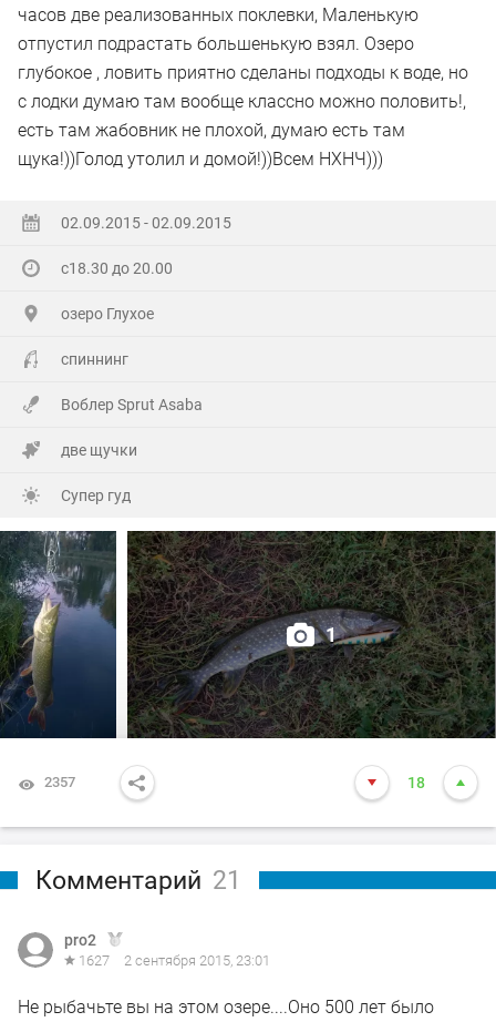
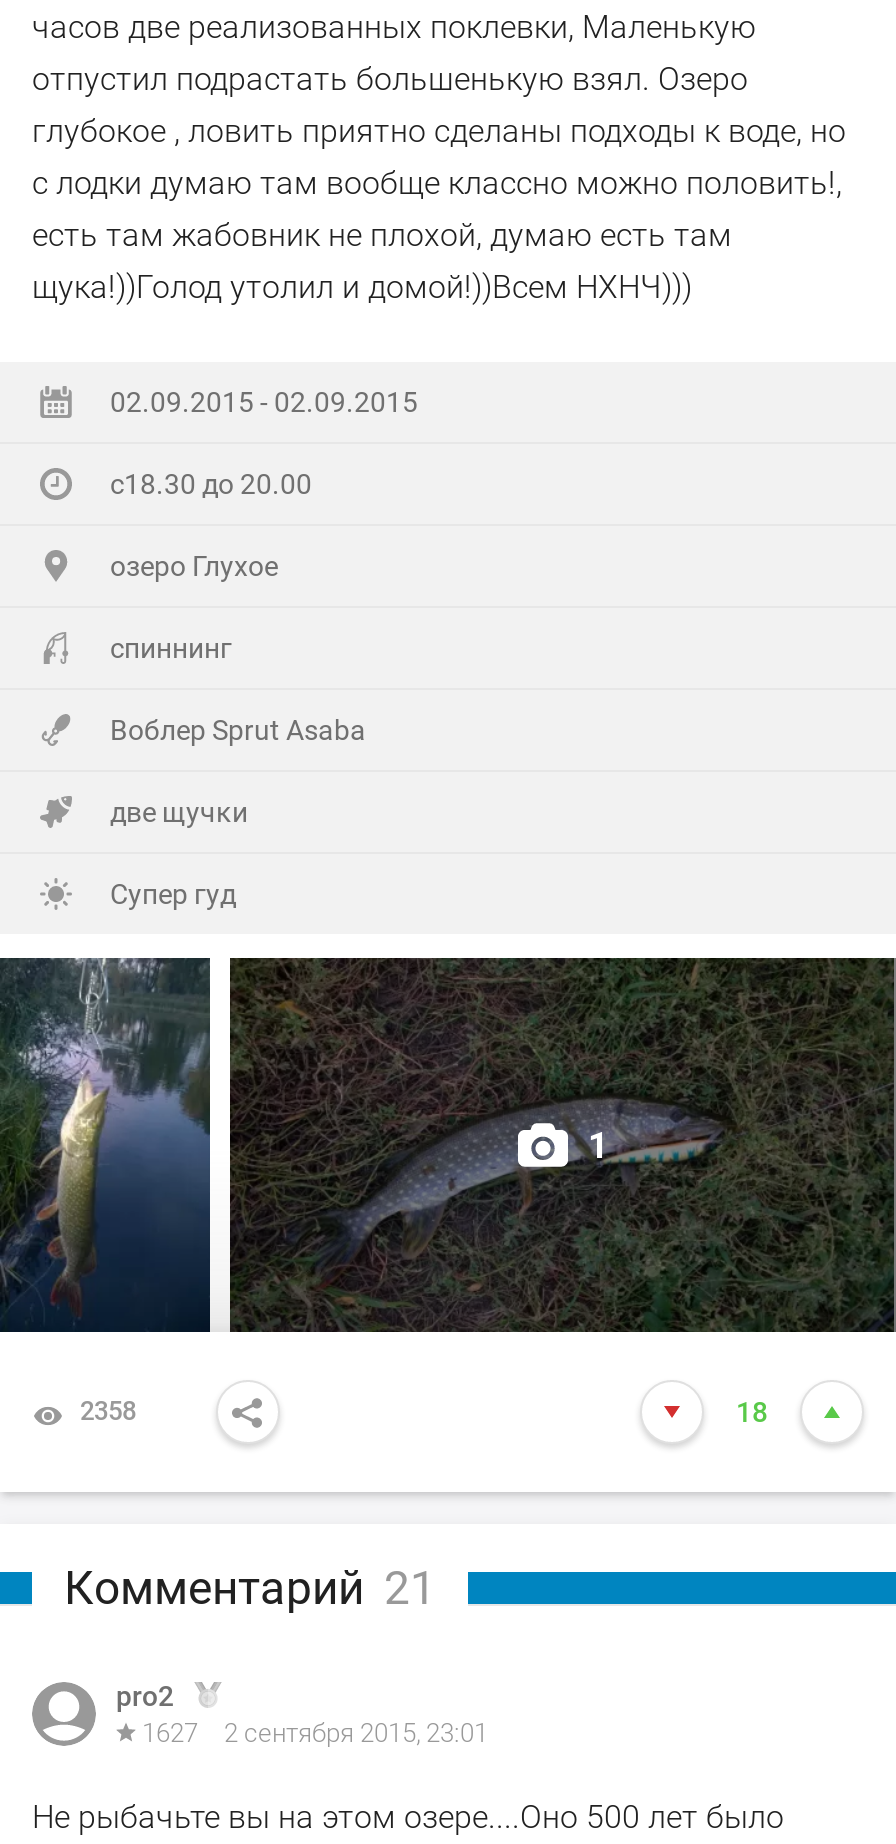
[44,774,75,791] 2357 -> [80,1397,136,1427] 2358

